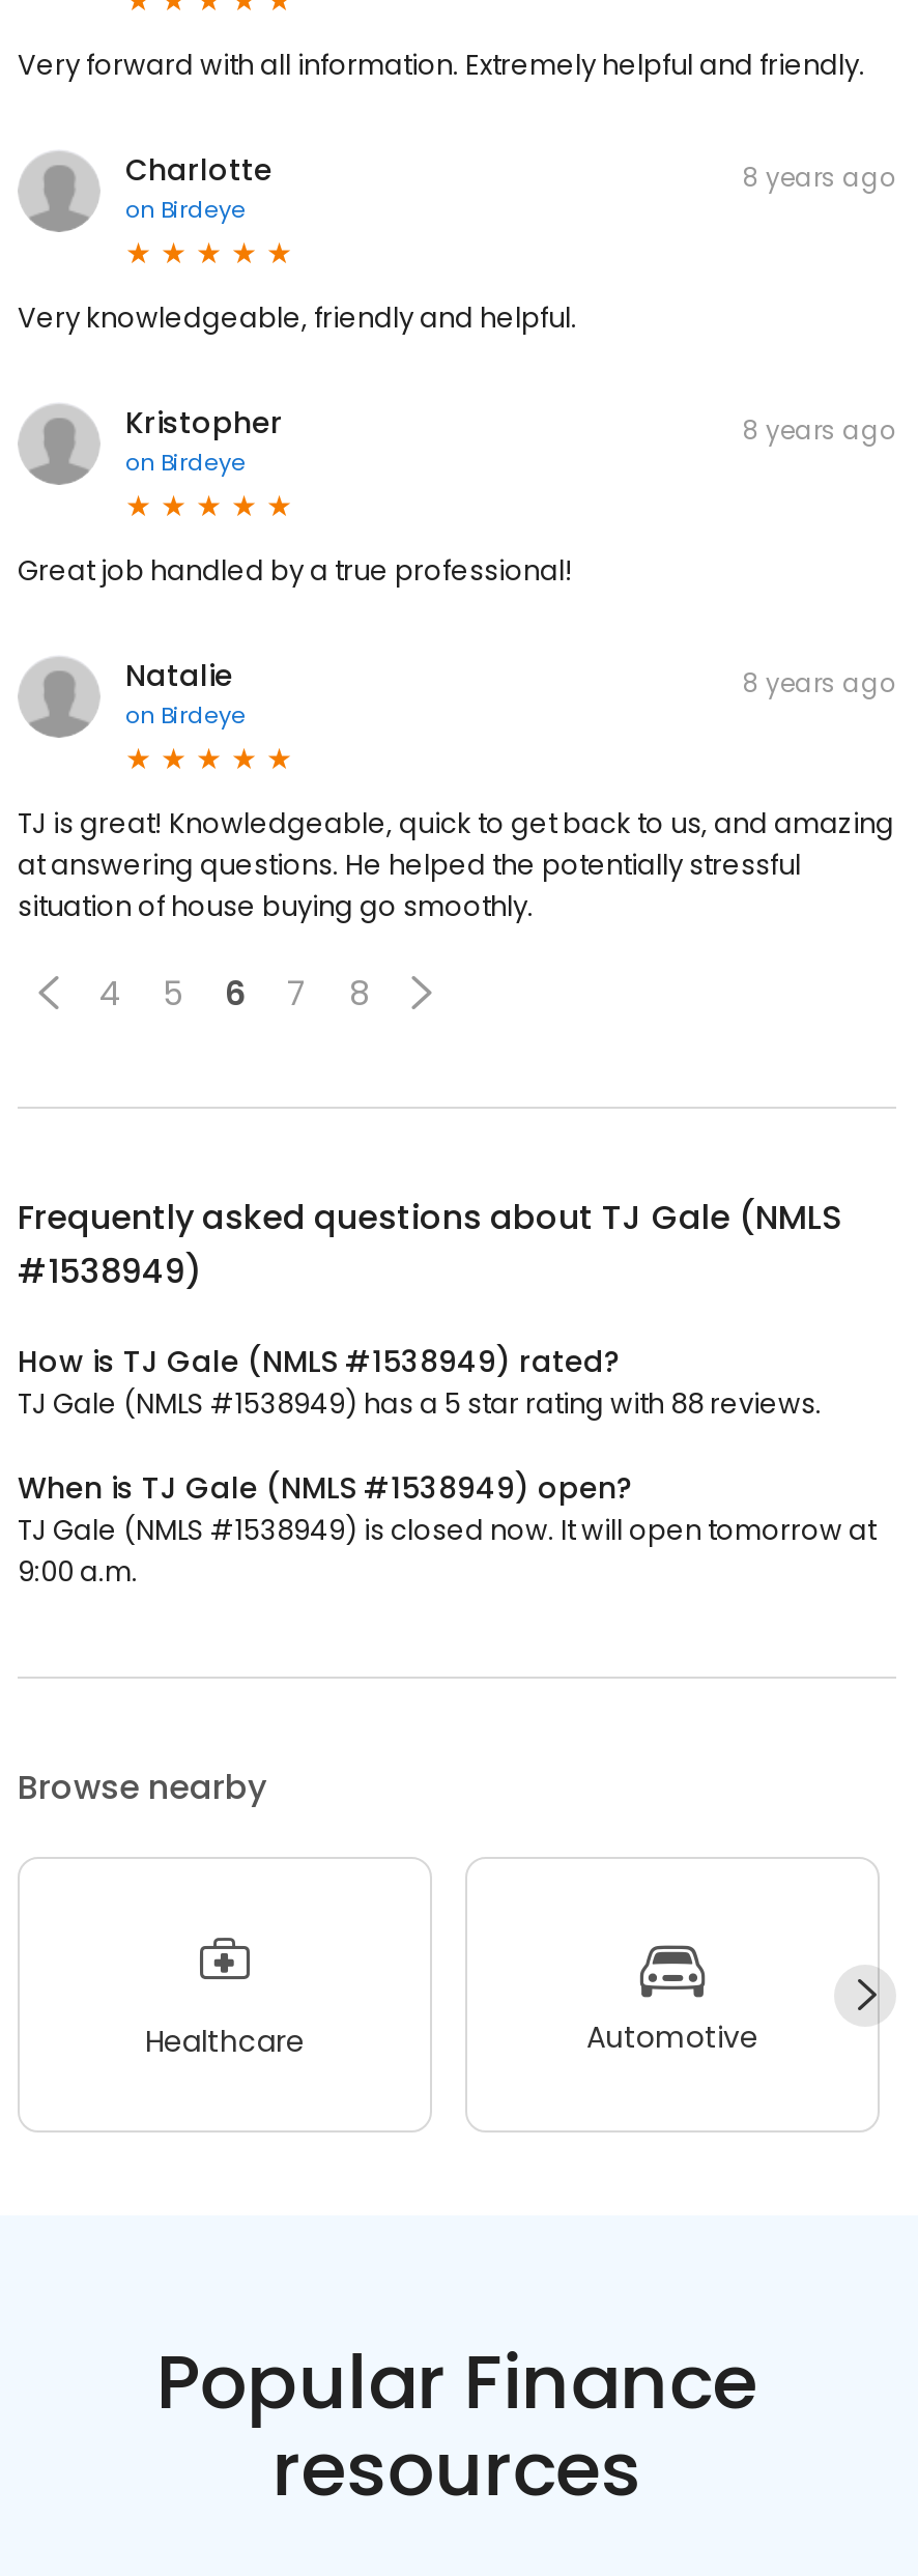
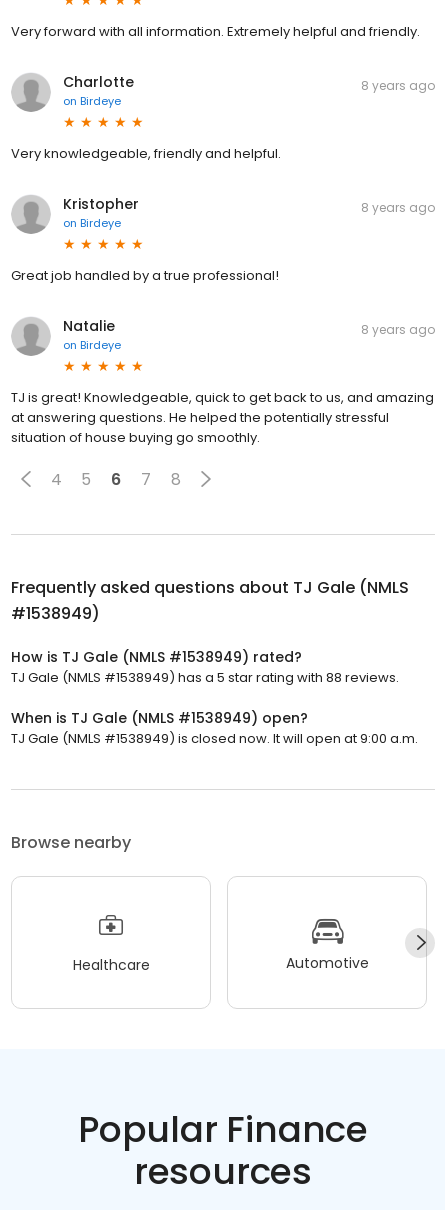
[18,1511,876,1592] TJ Gale (NMLS #1538949) is closed now. It will open tomorrow at | 9:00 a.m. -> [11,729,418,748] TJ Gale (NMLS #1538949) is closed now. It will open at 9:00 a.m.

